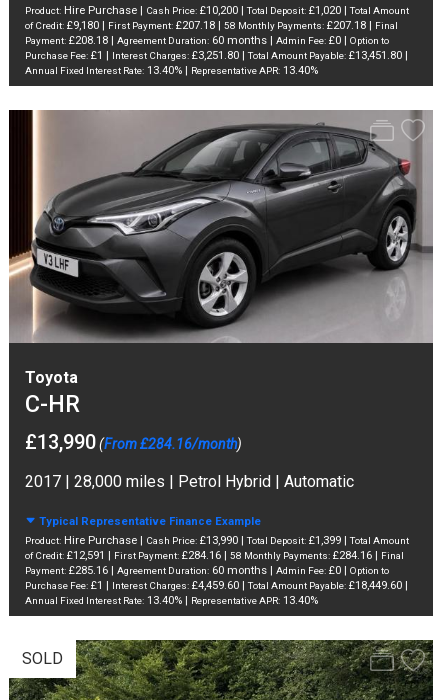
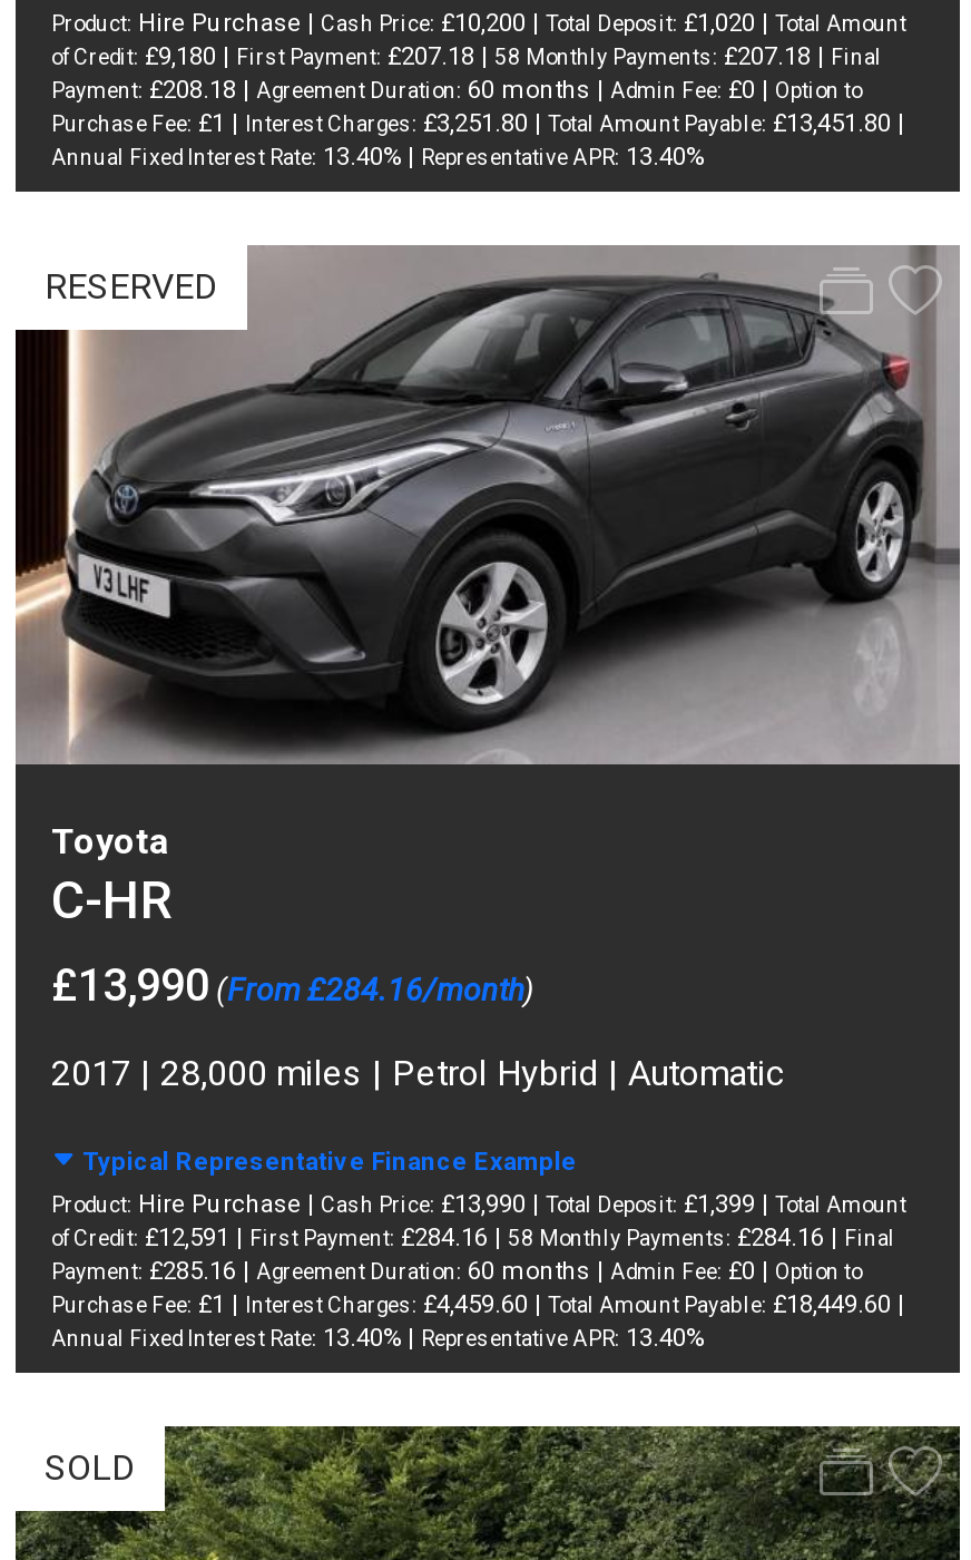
none -> [45,266,218,309] RESERVED

